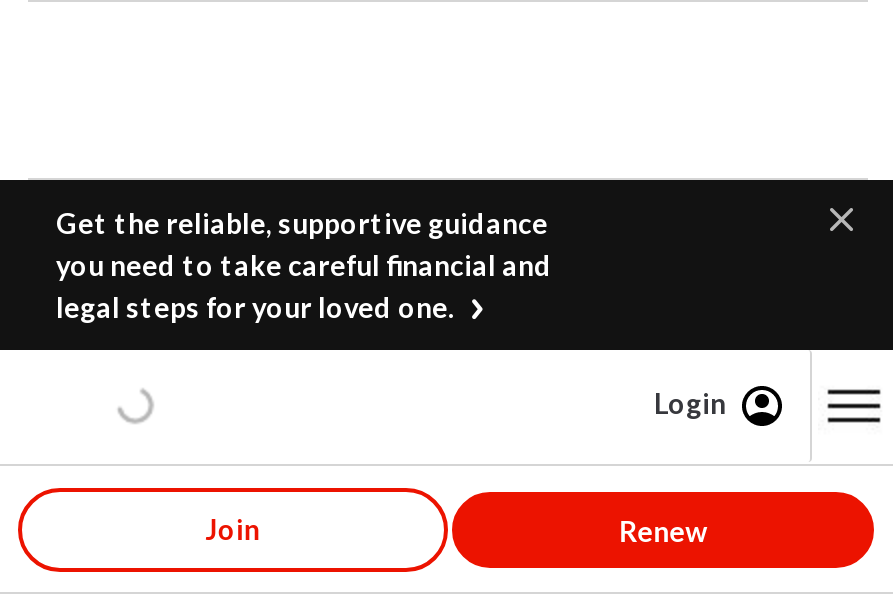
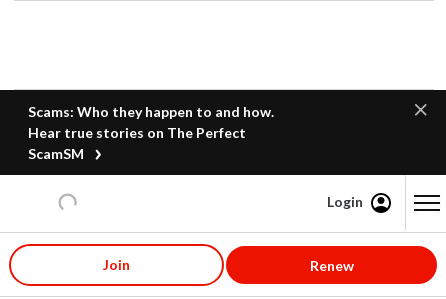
[56,206,552,324] Get the reliable, supportive guidance | you need to take careful financial and | legal steps for your loved one. -> [28,103,274,162] Scams: Who they happen to and how. | Hear true stories on The Perfect | ScamSM

